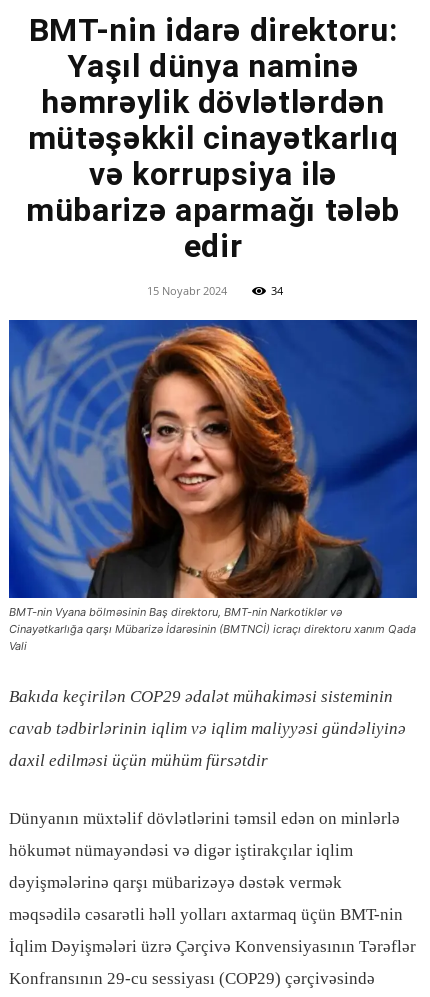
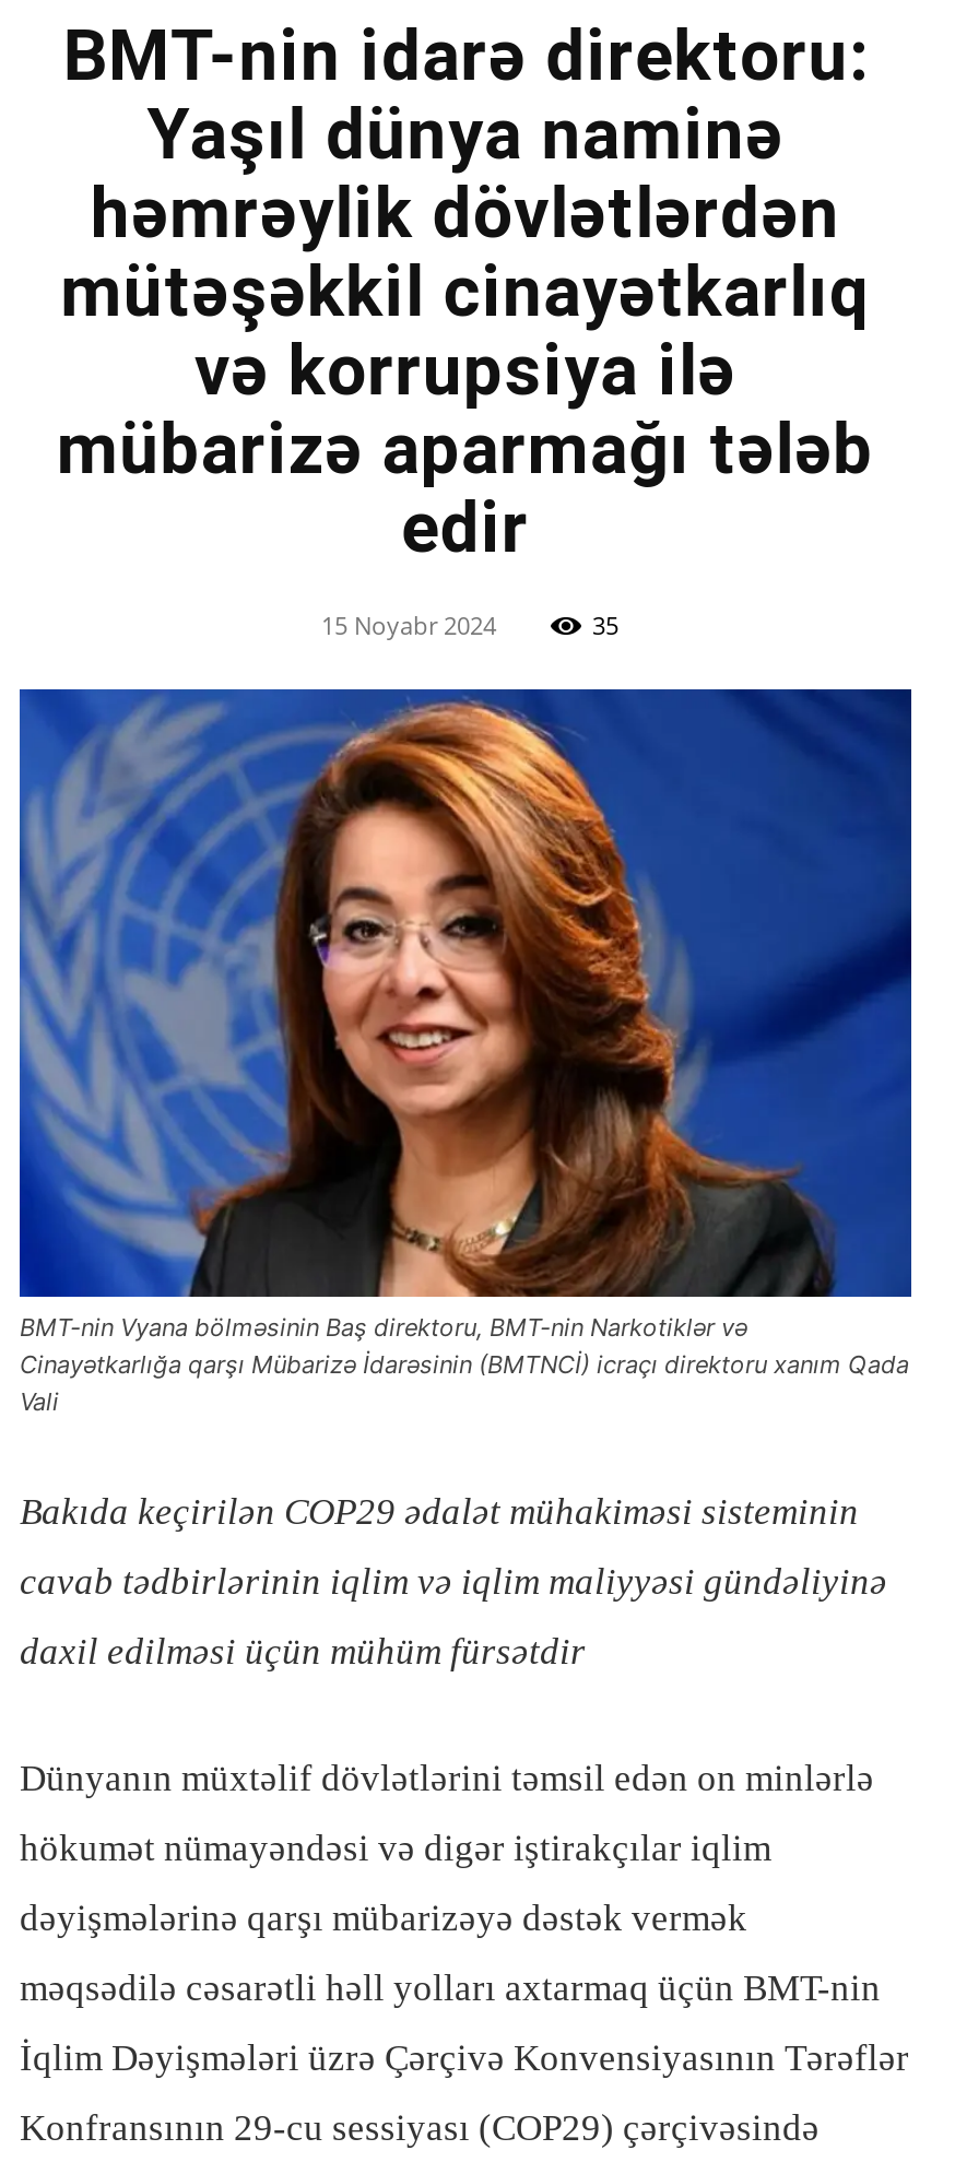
[271,283,283,298] 34 -> [592,609,618,641] 35

